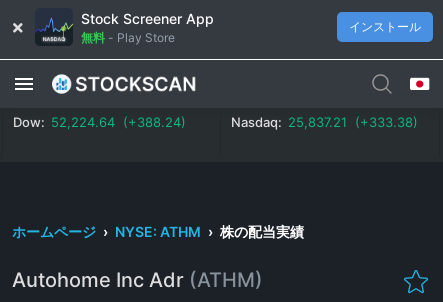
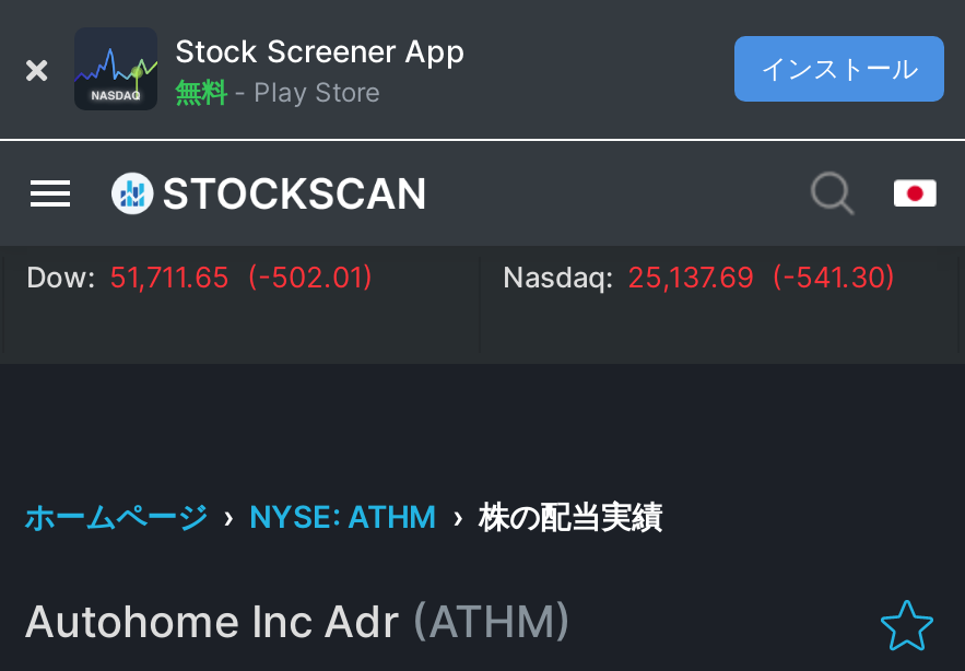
[13,113,186,129] Dow: 52,224.64 (+388.24) -> [26,258,374,293] Dow: 51,711.65 (-502.01)
[231,113,418,129] Nasdaq: 25,837.21 (+333.38) -> [503,258,896,293] Nasdaq: 25,137.69 (-541.30)

